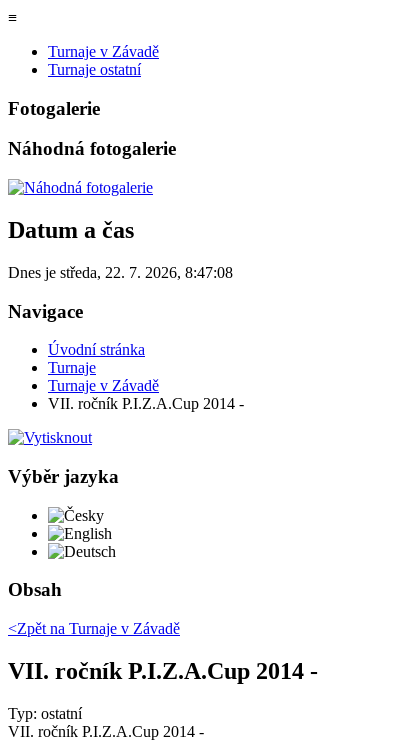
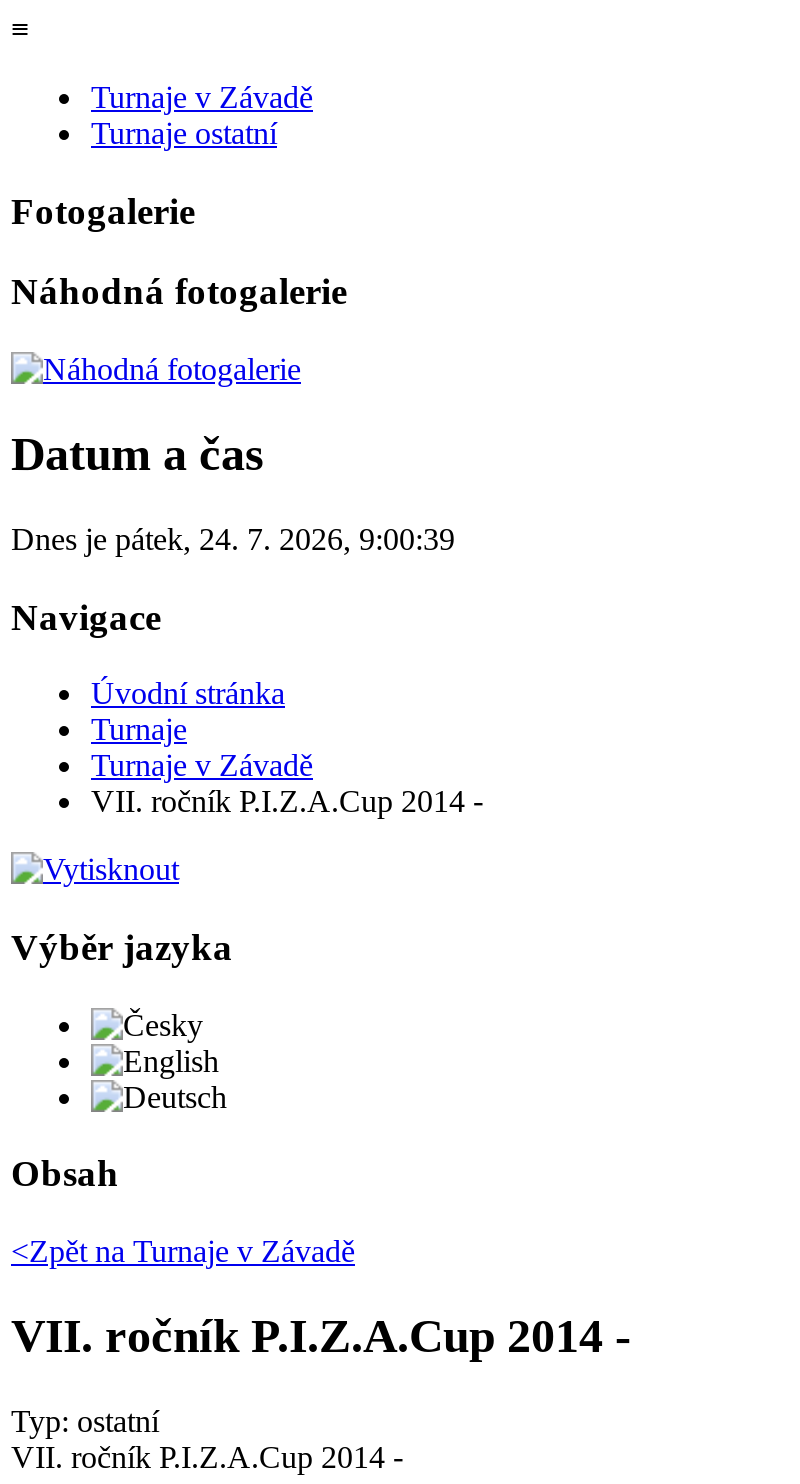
[8,264,233,281] Dnes je středa, 22. 7. 2026, 8:47:08 -> [11,522,455,556] Dnes je pátek, 24. 7. 2026, 9:00:39

